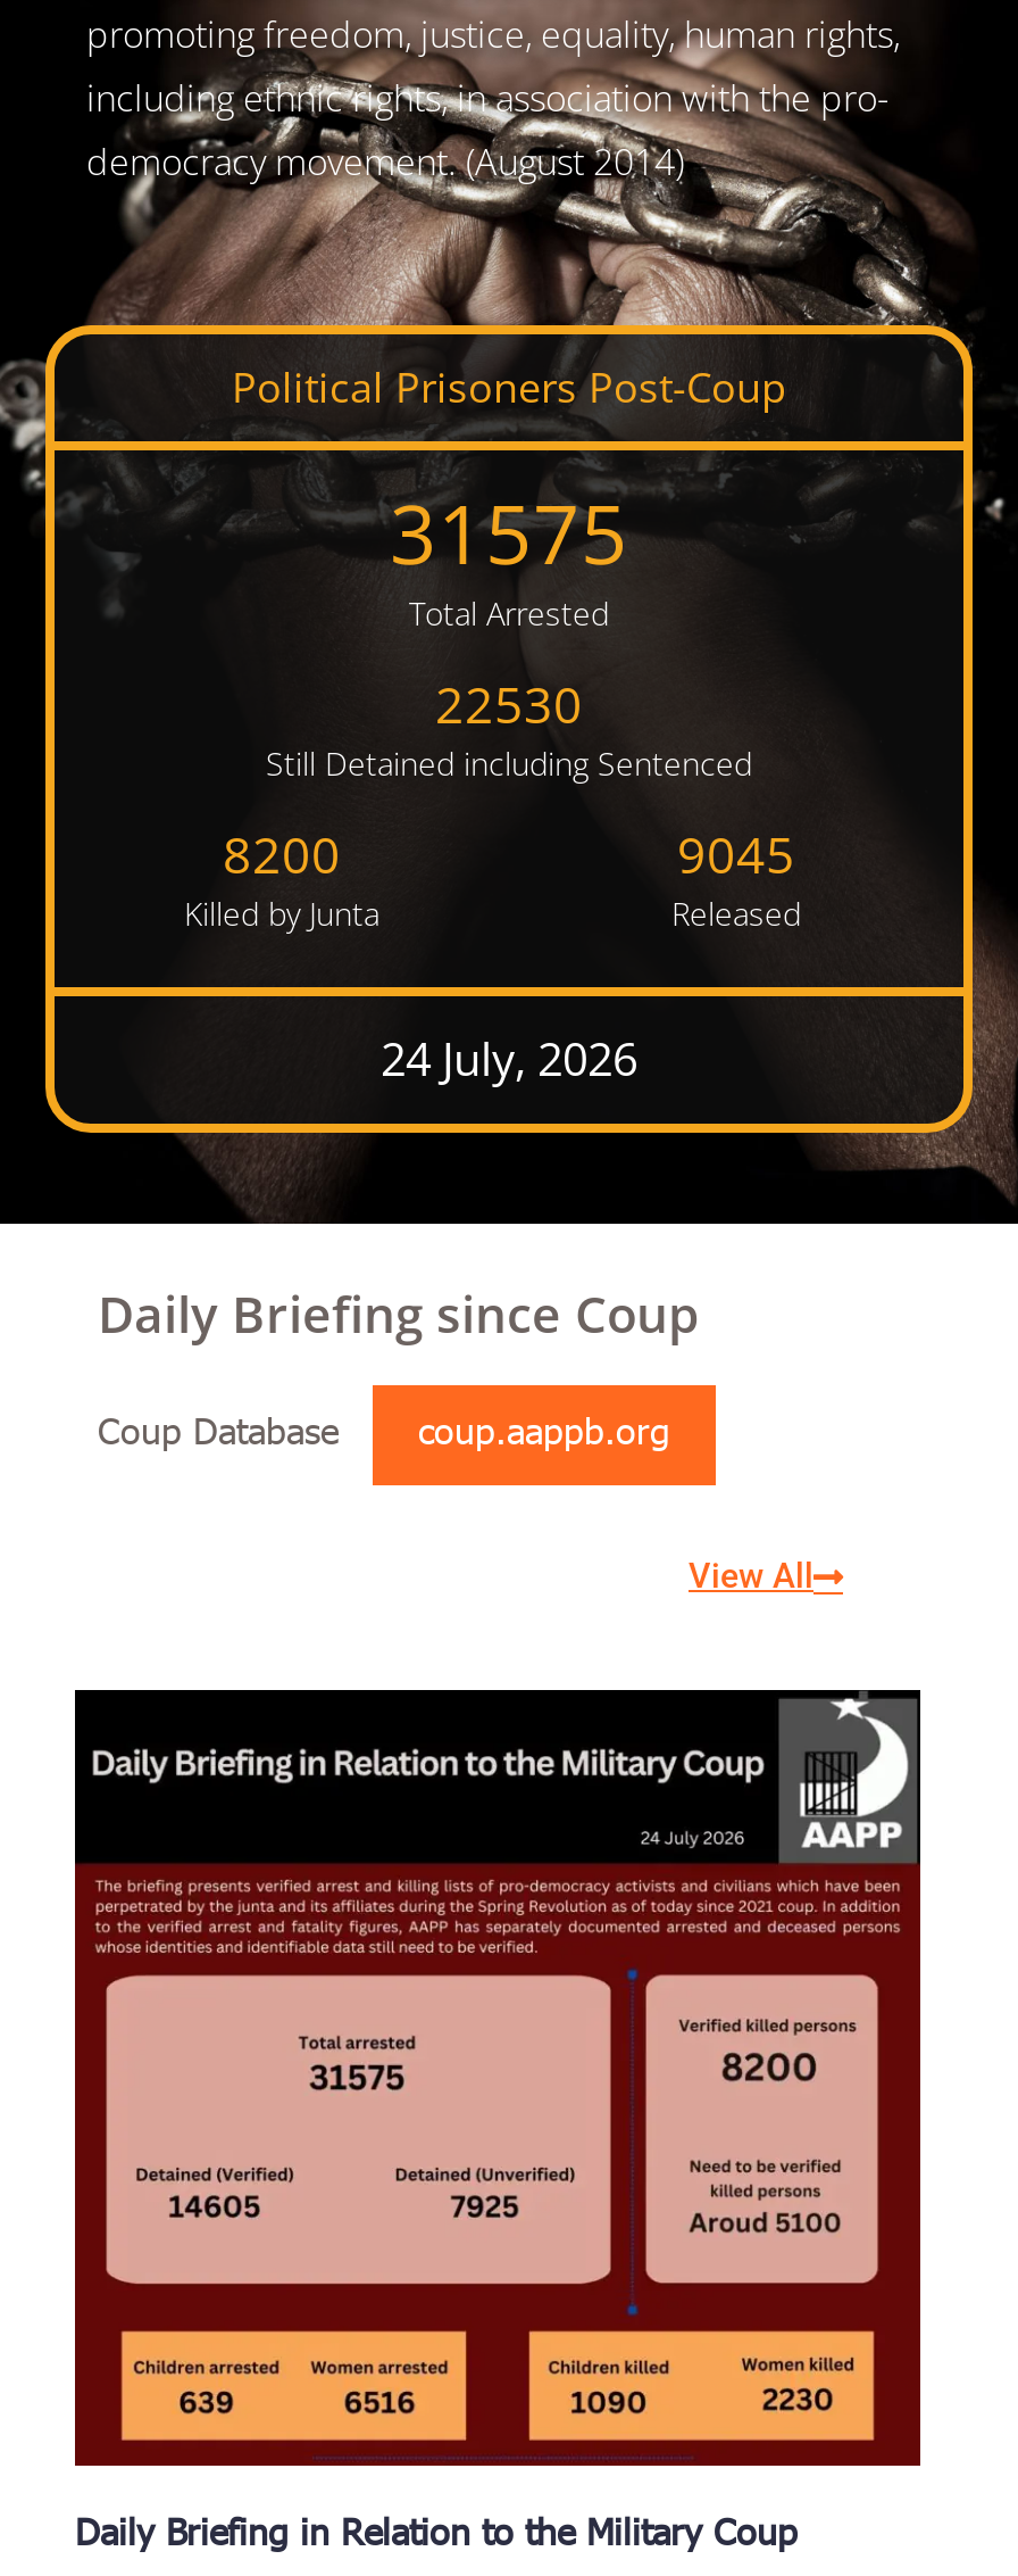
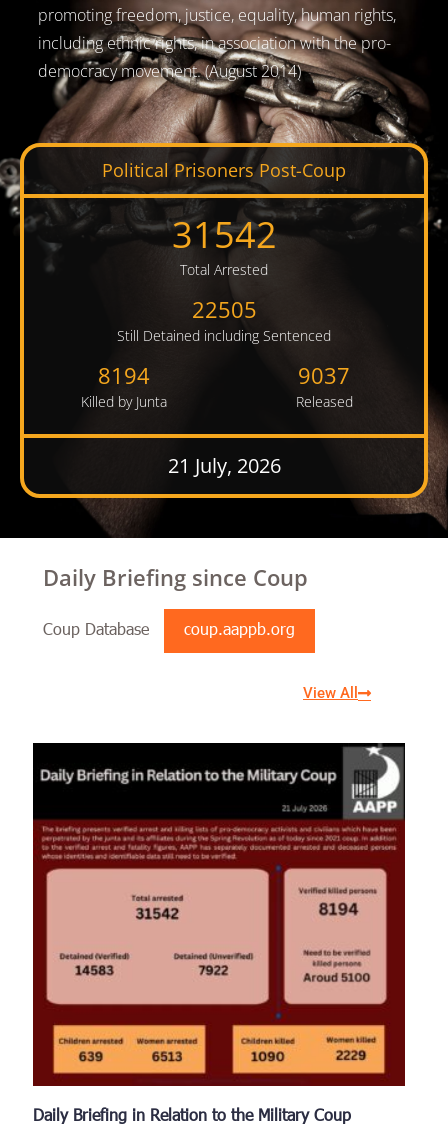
[390,477,628,588] 31575 -> [171,209,276,258] 31542
[435,668,583,736] 22530 -> [191,293,256,323] 22505
[223,818,341,886] 8200 -> [98,359,150,389] 8194
[677,818,795,886] 9045 -> [298,359,350,389] 9037
[381,1027,637,1088] 24 July, 2026 -> [167,451,280,478] 21 July, 2026

